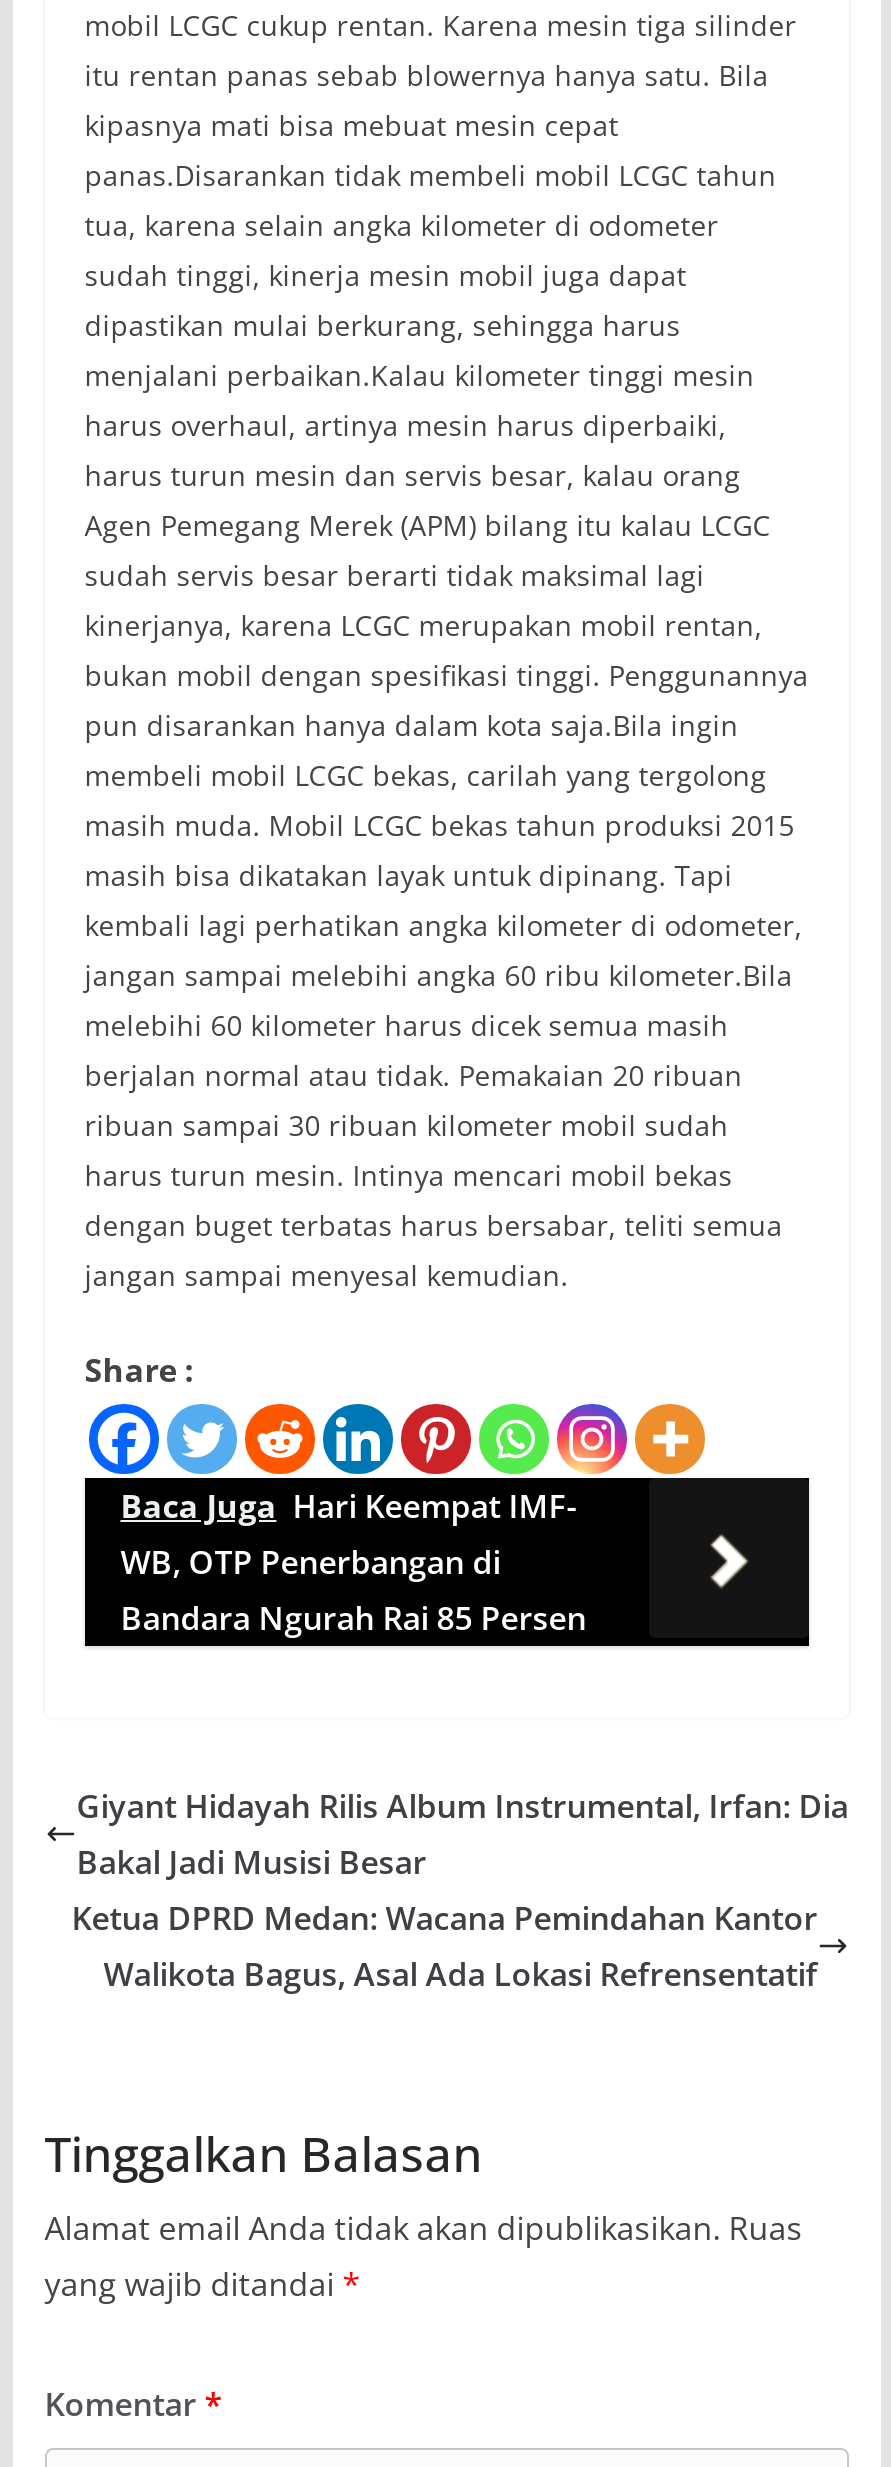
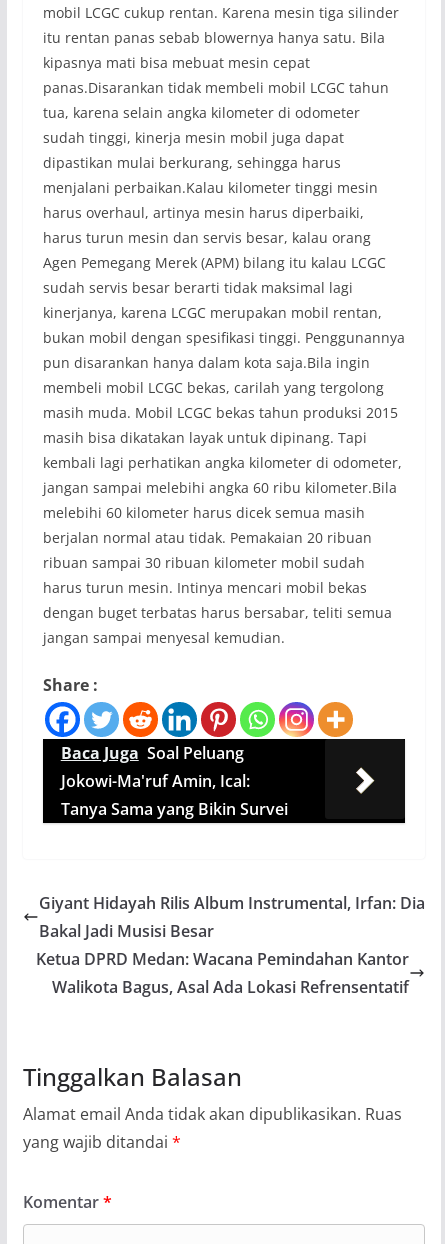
[120,1484,586,1640] Baca Juga Hari Keempat IMF- | WB, OTP Penerbangan di | Bandara Ngurah Rai 85 Persen -> [61,742,288,820] Baca Juga Soal Peluang | Jokowi-Ma'ruf Amin, Ical: | Tanya Sama yang Bikin Survei

